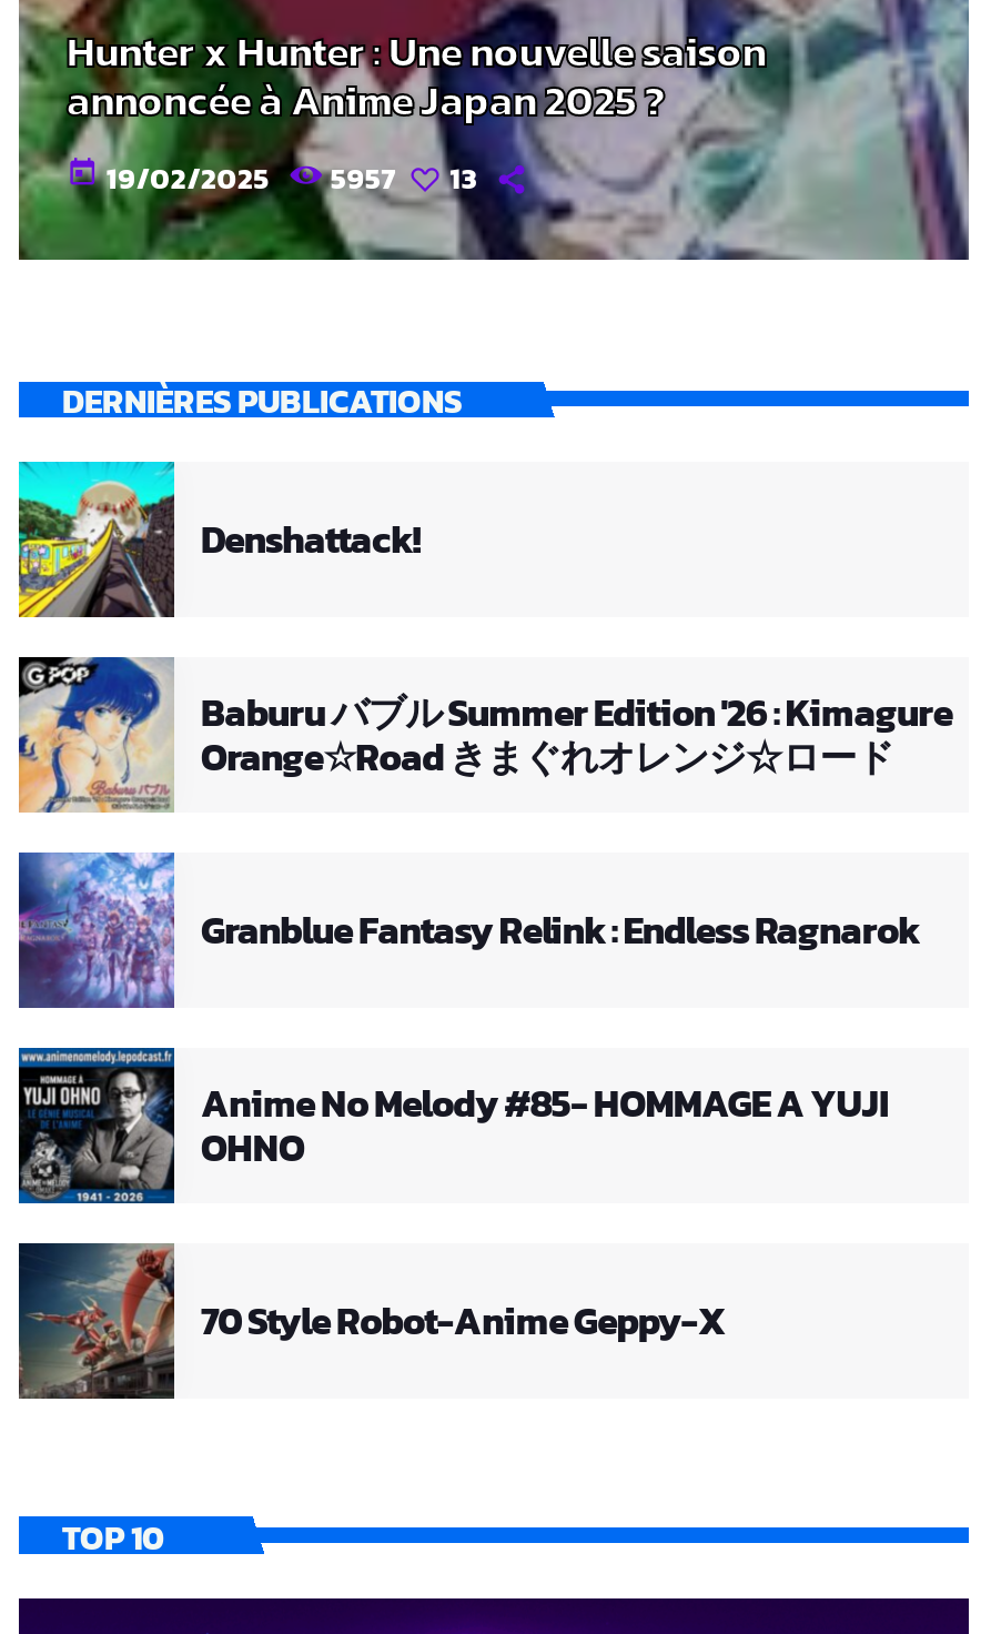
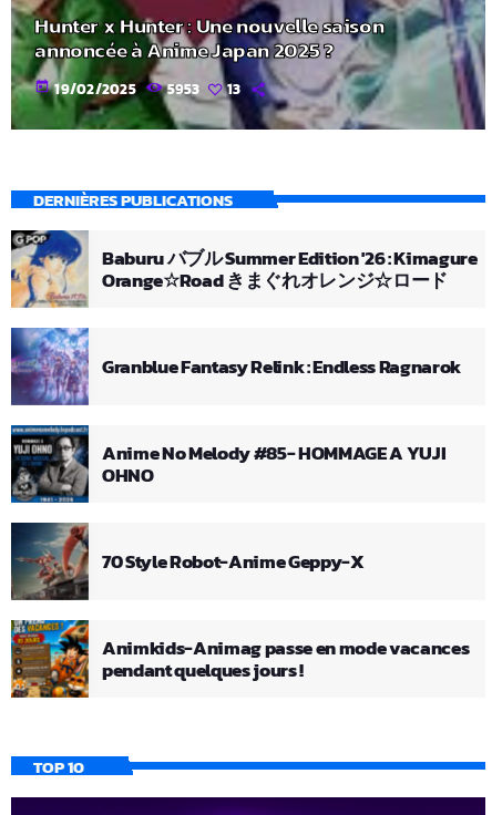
[331,157,395,199] 5957 -> [167,78,200,99] 5953
[17,460,420,619] [image] | Denshattack! -> none
moved [14,655,952,1350] -> [9,229,477,576]: [image] | Baburu バブル Summer Edition '26 : Kimagure | Granblue Fantasy Relink : Endless Ragnarok | OHNO | 70 Style Robot-Anime Geppy-X
none -> [10,619,469,699] [image] | Animkids-Animag passe en mode vacances | pendant quelques jours !

